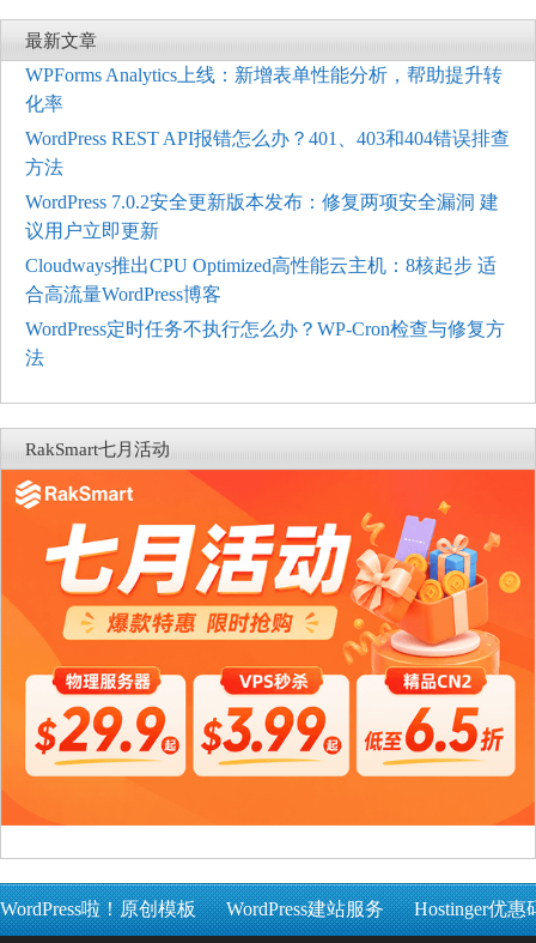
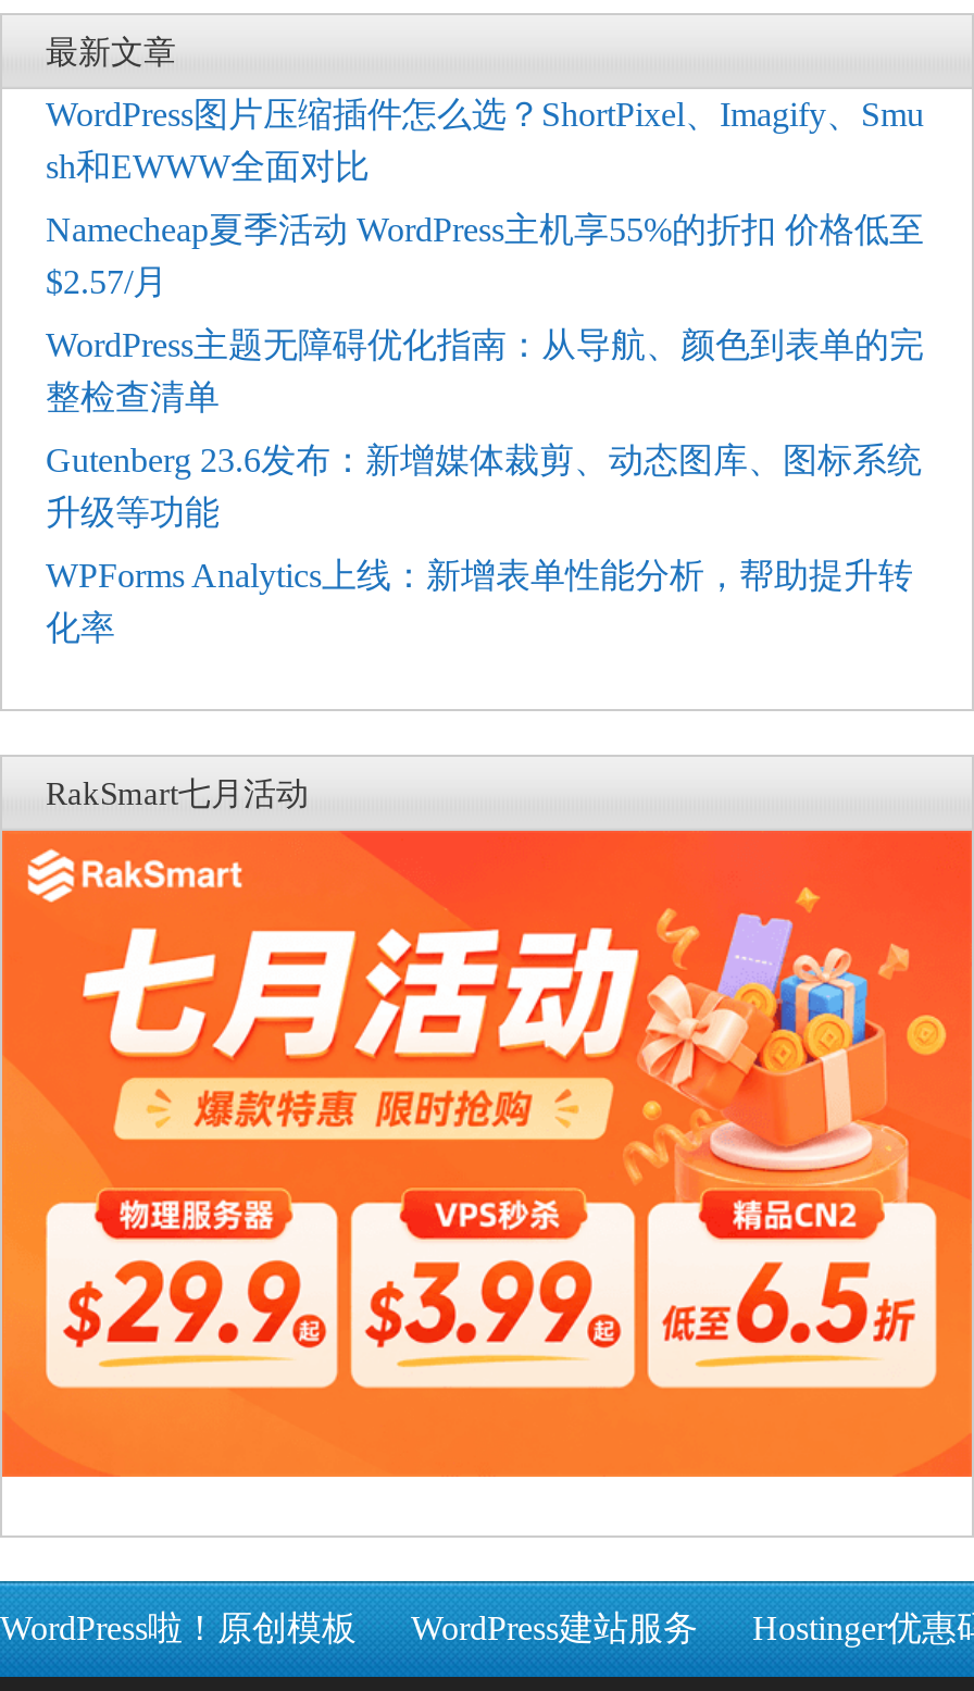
none -> [46,95,924,530] WordPress图片压缩插件怎么选？ShortPixel、Imagify、Smu | sh和EWWW全面对比 | Namecheap夏季活动 WordPress主机享55%的折扣 价格低至 | $2.57/月 | WordPress主题无障碍优化指南：从导航、颜色到表单的完 | 整检查清单 | Gutenberg 23.6发布：新增媒体裁剪、动态图库、图标系统 | 升级等功能
moved [25,65,502,114] -> [46,557,913,646]: WPForms Analytics上线：新增表单性能分析，帮助提升转 | 化率
[25,128,510,368] WordPress REST API报错怎么办？401、403和404错误排查 | 方法 | WordPress 7.0.2安全更新版本发布：修复两项安全漏洞 建 | 议用户立即更新 | Cloudways推出CPU Optimized高性能云主机：8核起步 适 | 合高流量WordPress博客 | WordPress定时任务不执行怎么办？WP-Cron检查与修复方 | 法 -> none

